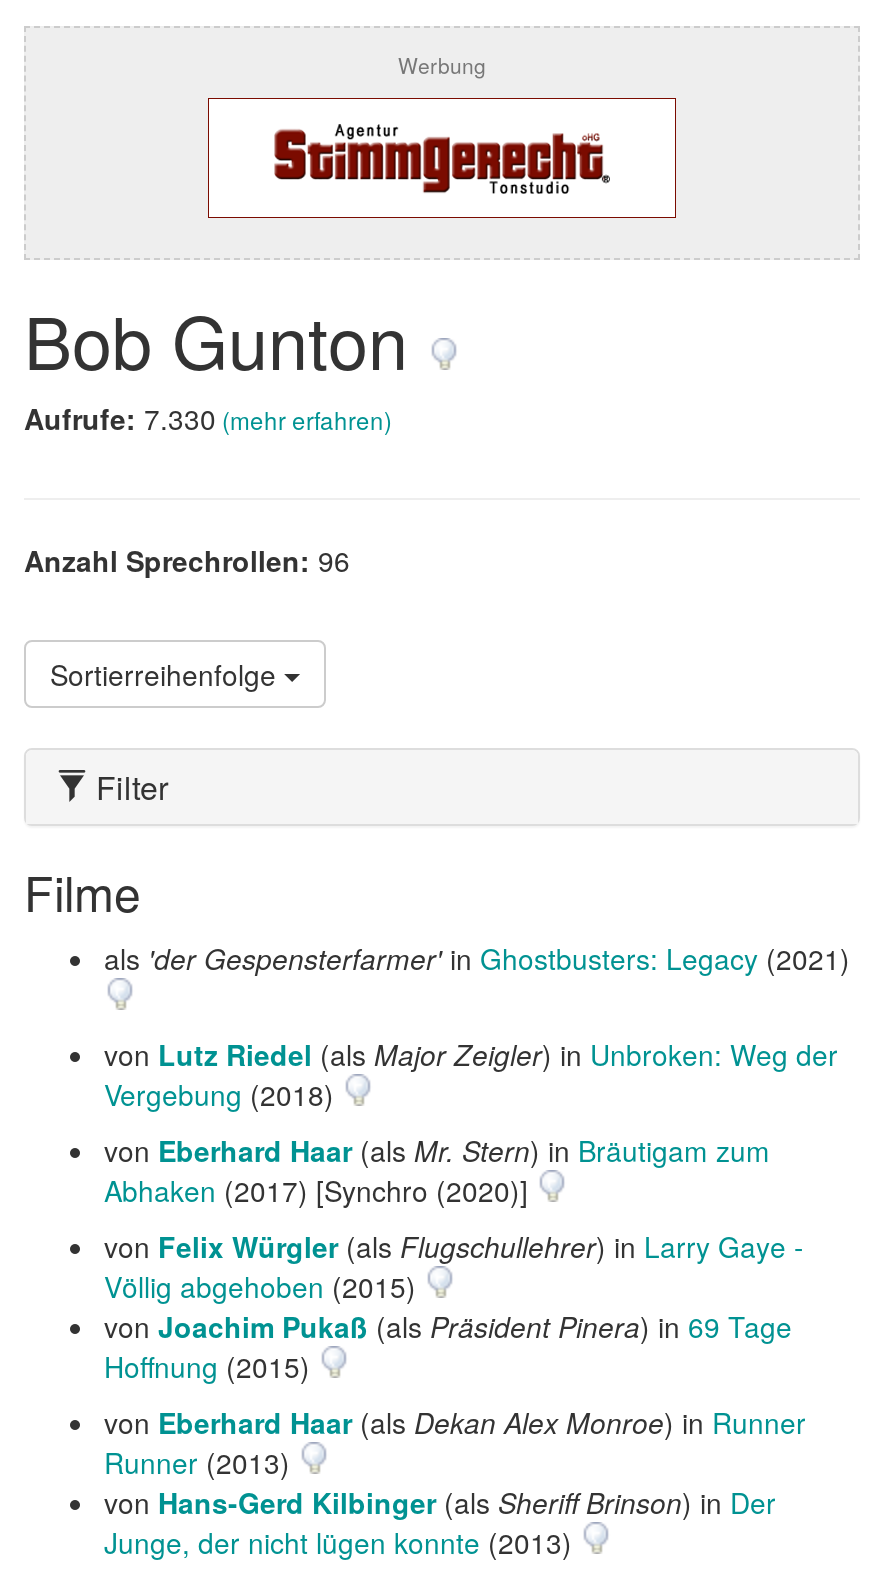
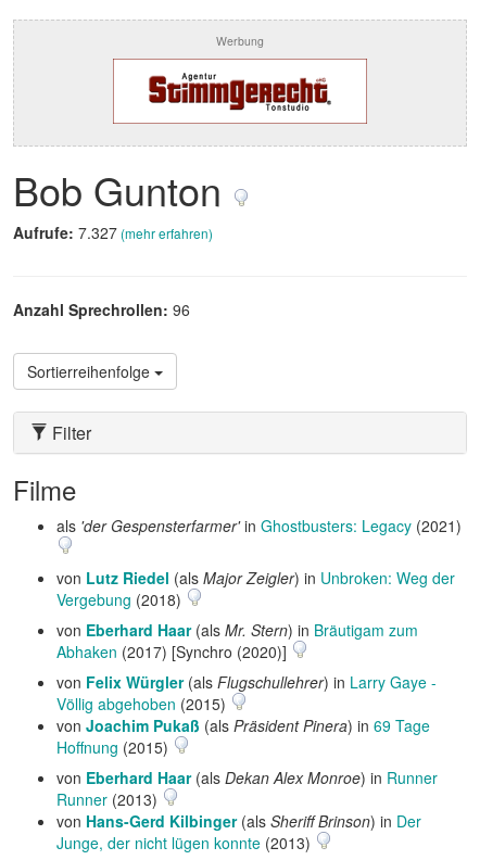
[24,398,392,438] Aufrufe: 7.330 (mehr erfahren) -> [13,222,213,243] Aufrufe: 7.327 (mehr erfahren)

